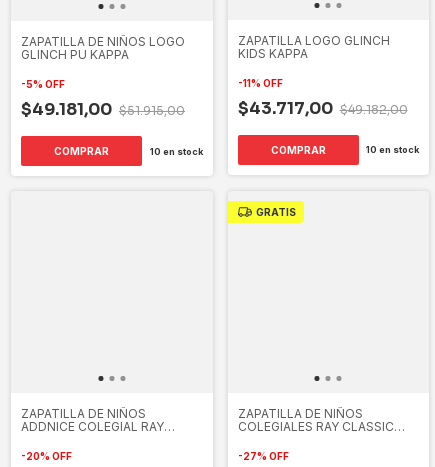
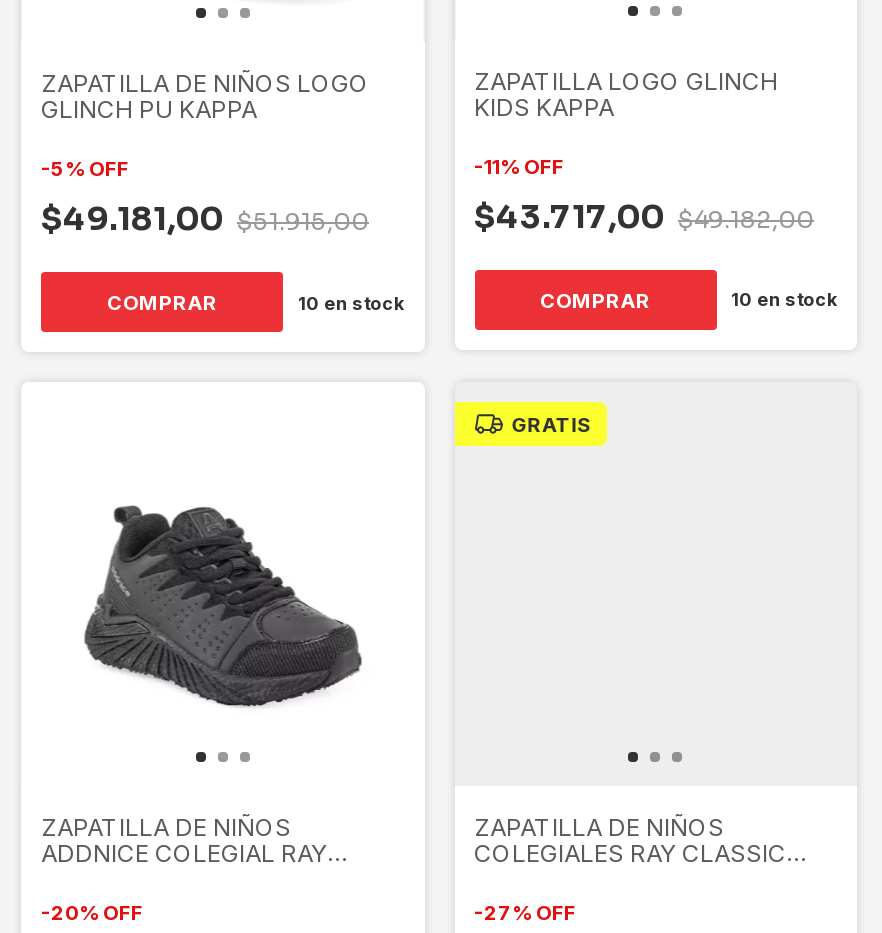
none -> [83,504,363,708] [image]

